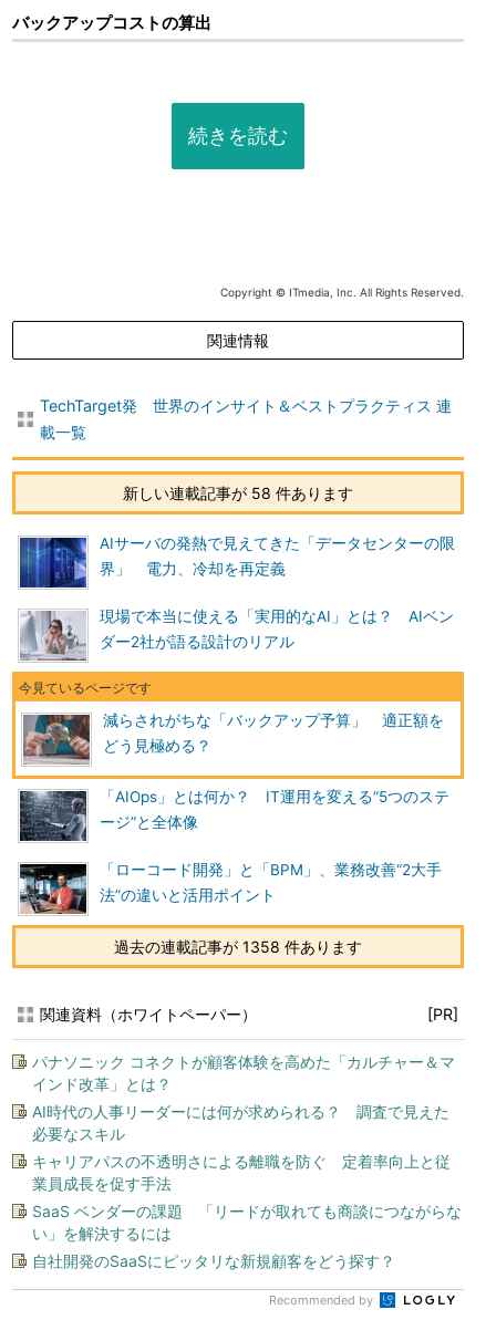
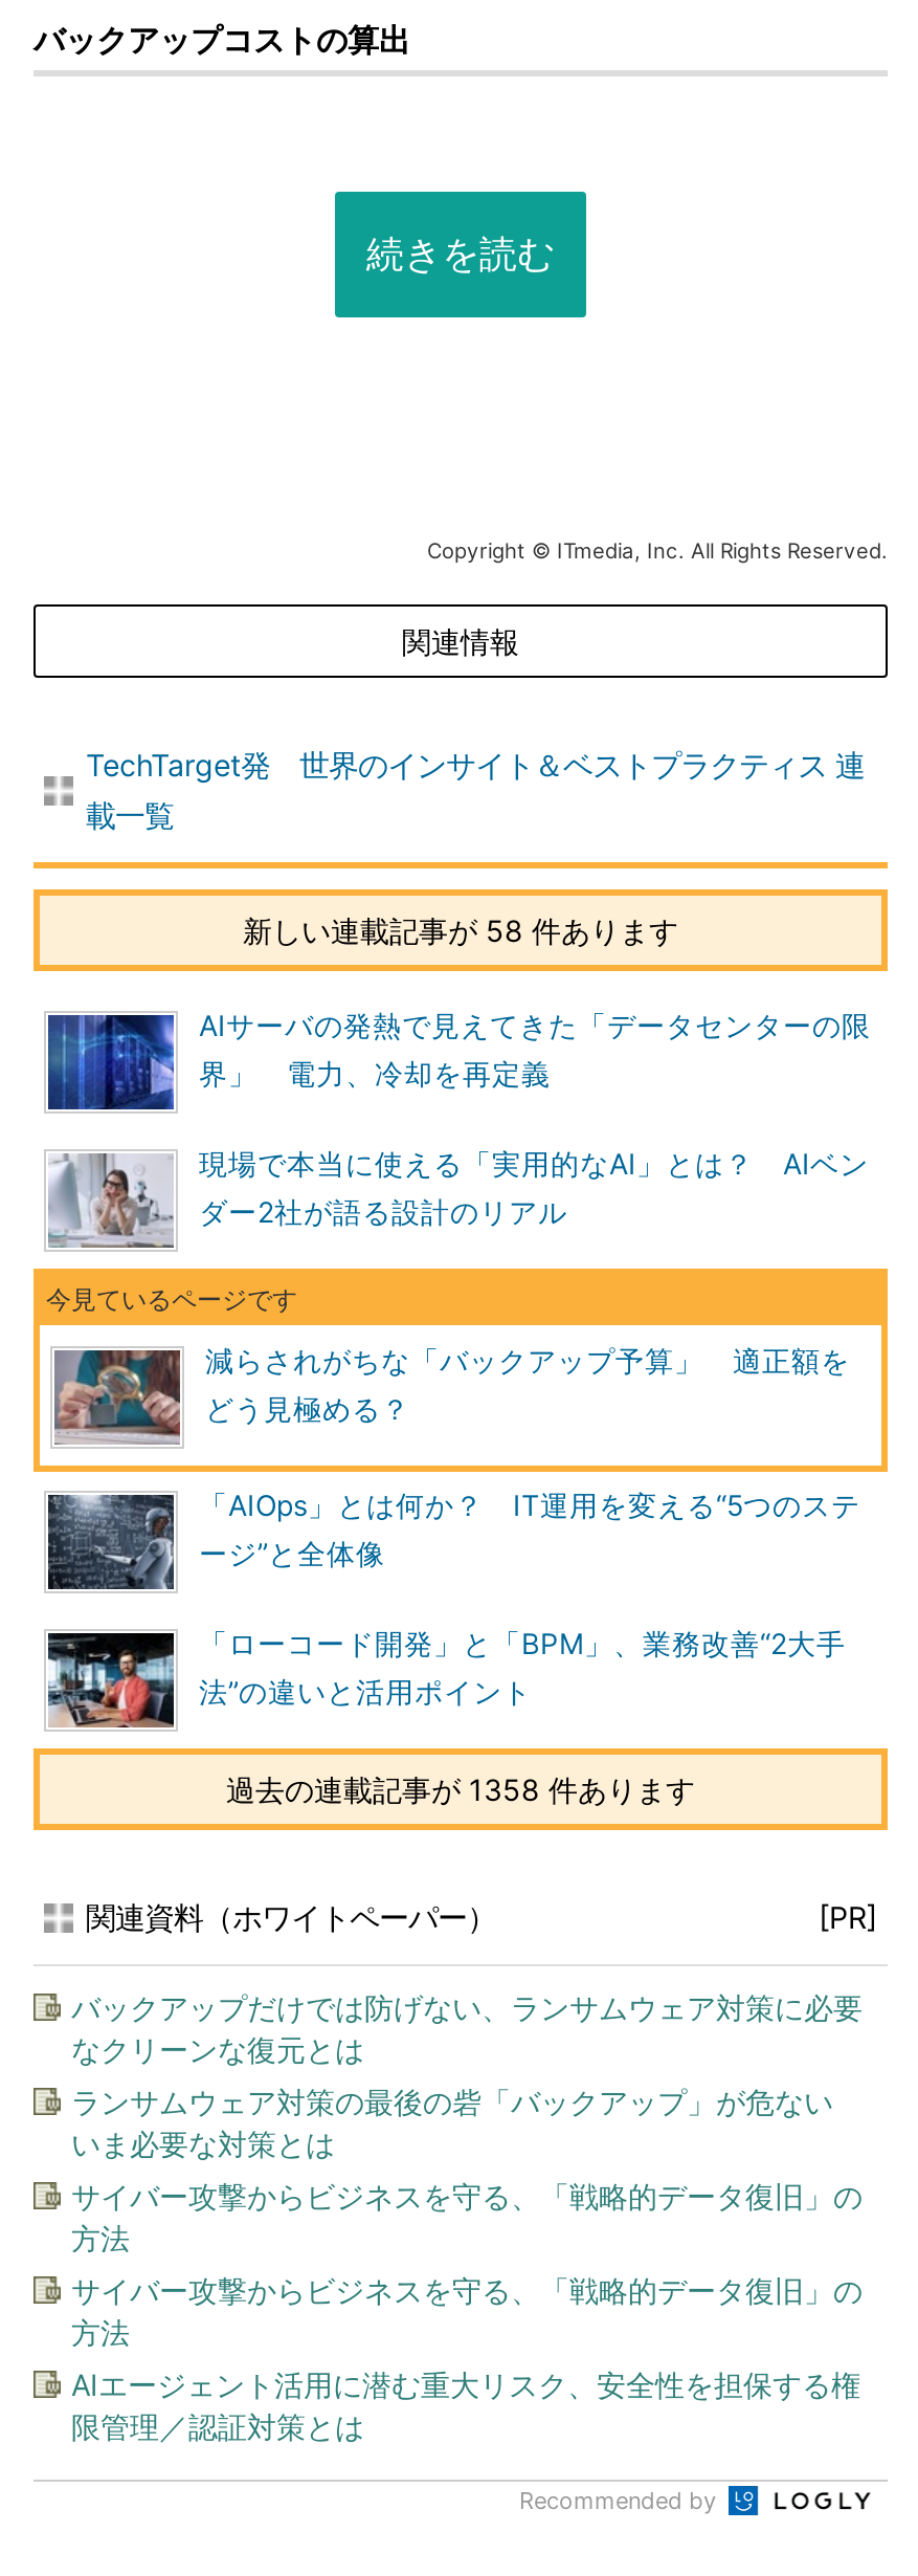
[32,1052,455,1093] パナソニック コネクトが顧客体験を高めた「カルチャー＆マ | インド改革」とは？ -> [71,1989,863,2067] バックアップだけでは防げない、ランサムウェア対策に必要 | なクリーンな復元とは
[32,1102,449,1143] AI時代の人事リーダーには何が求められる？ 調査で見えた | 必要なスキル -> [71,2084,863,2161] ランサムウェア対策の最後の砦「バックアップ」が危ない | いま必要な対策とは
[32,1152,451,1193] キャリアパスの不透明さによる離職を防ぐ 定着率向上と従 | 業員成長を促す手法 -> [71,2178,863,2255] サイバー攻撃からビジネスを守る、「戦略的データ復旧」の | 方法
[32,1202,462,1243] SaaS ベンダーの課題 「リードが取れても商談につながらな | い」を解決するには -> [71,2272,863,2350] サイバー攻撃からビジネスを守る、「戦略的データ復旧」の | 方法
[32,1251,395,1270] 自社開発のSaaSにピッタリな新規顧客をどう探す？ -> [71,2366,860,2444] AIエージェント活用に潜む重大リスク、安全性を担保する権 | 限管理／認証対策とは

